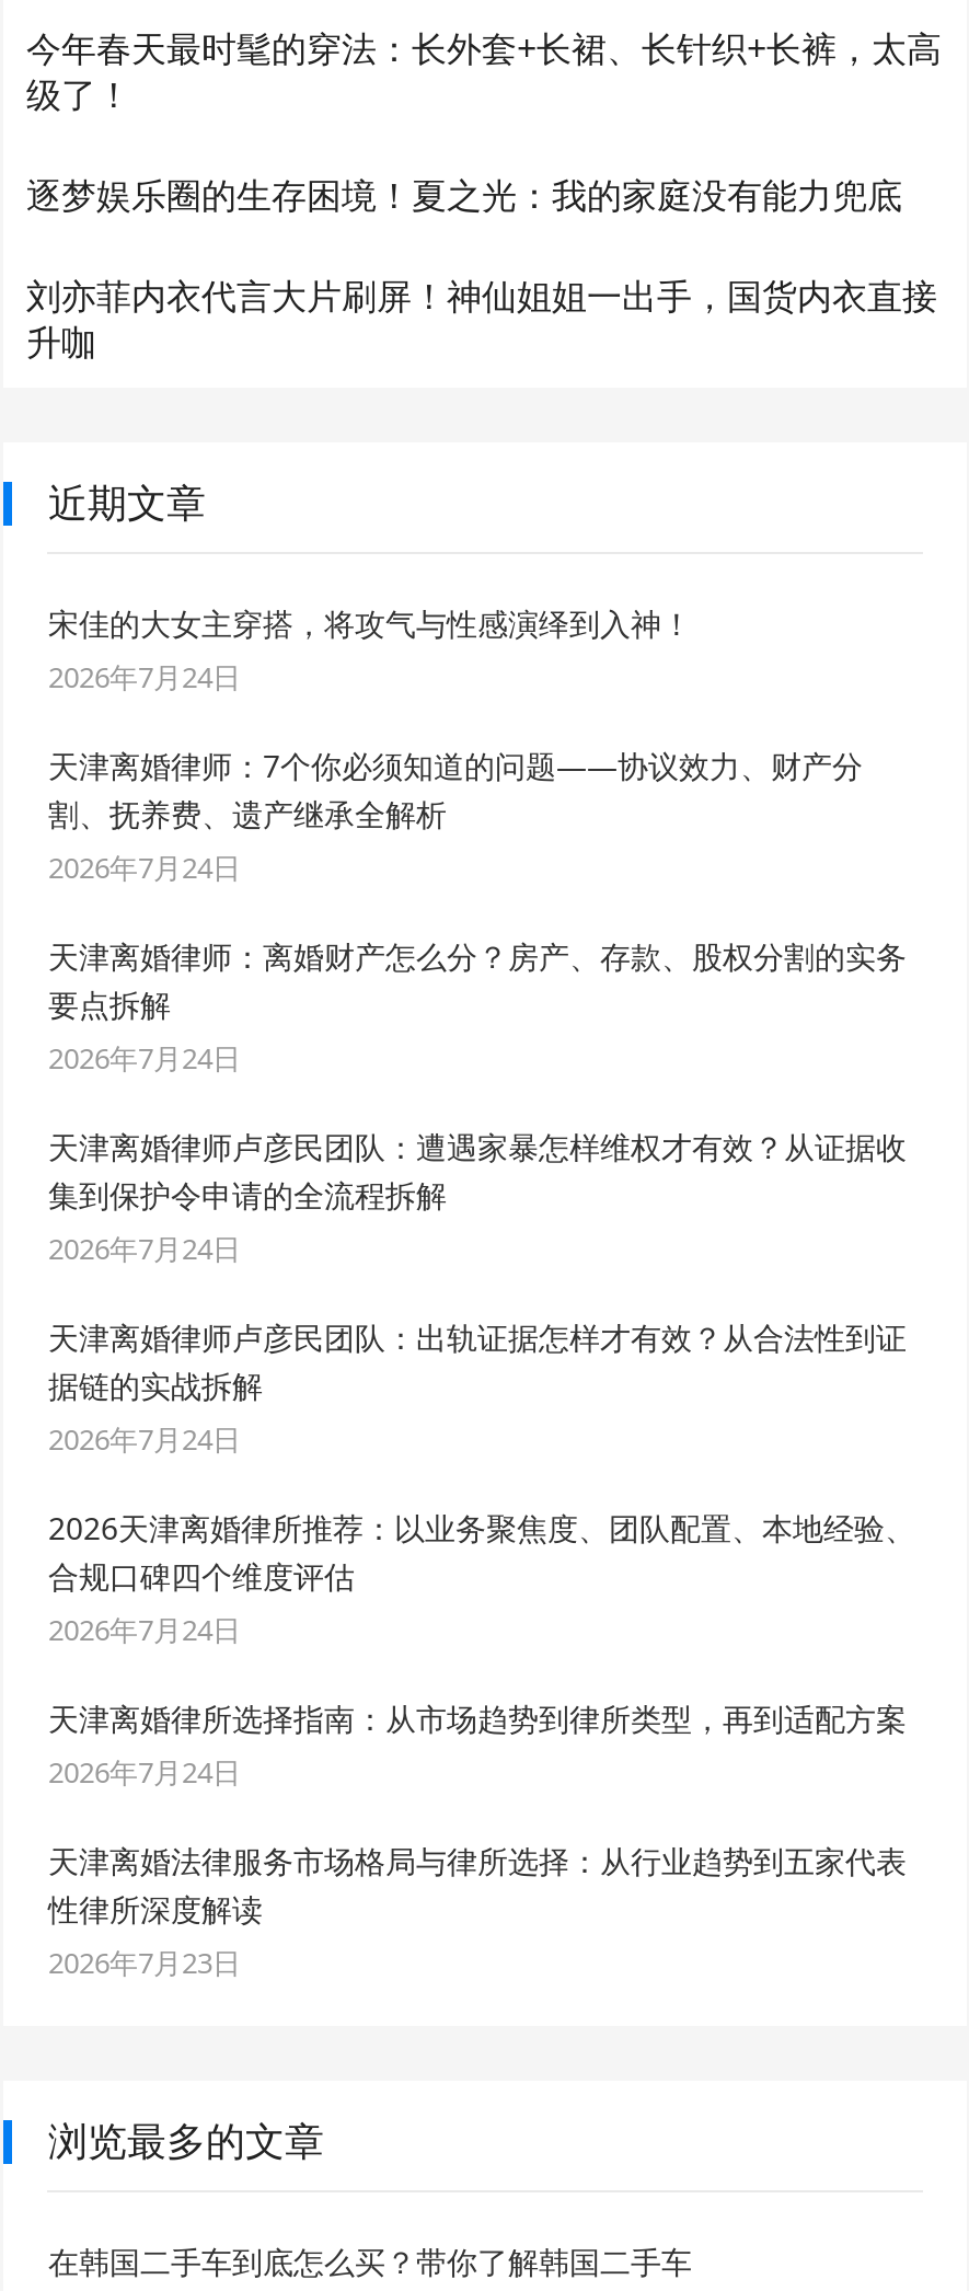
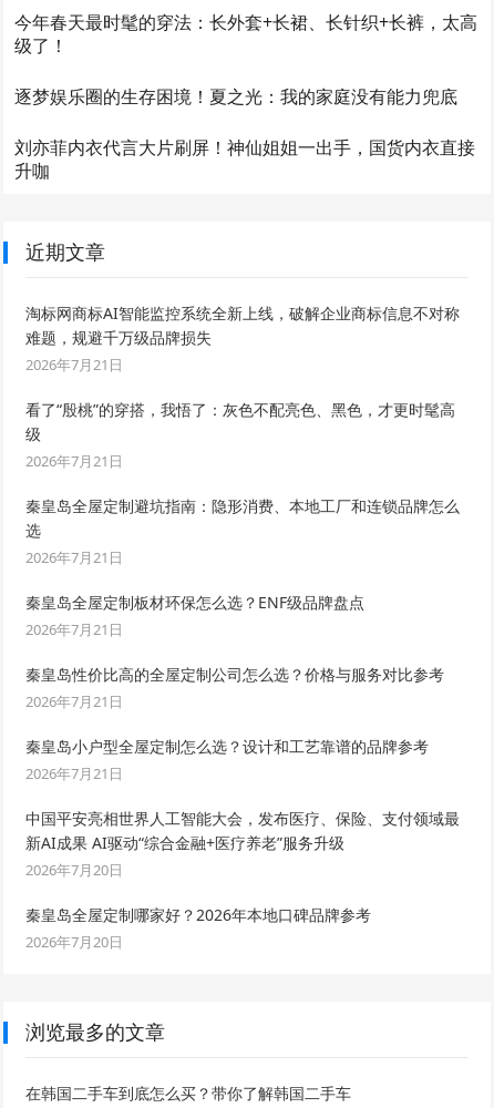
[48,602,692,696] 宋佳的大女主穿搭，将攻气与性感演绎到入神！ | 2026年7月24日 -> [26,302,460,375] 淘标网商标AI智能监控系统全新上线，破解企业商标信息不对称 | 难题，规避千万级品牌损失 | 2026年7月21日
[48,745,863,887] 天津离婚律师：7个你必须知道的问题——协议效力、财产分 | 割、抚养费、遗产继承全解析 | 2026年7月24日 -> [26,399,456,471] 看了“殷桃”的穿搭，我悟了：灰色不配亮色、黑色，才更时髦高 | 级 | 2026年7月21日
[48,935,907,1078] 天津离婚律师：离婚财产怎么分？房产、存款、股权分割的实务 | 要点拆解 | 2026年7月24日 -> [26,495,460,567] 秦皇岛全屋定制避坑指南：隐形消费、本地工厂和连锁品牌怎么 | 选 | 2026年7月21日
[48,1126,907,1268] 天津离婚律师卢彦民团队：遭遇家暴怎样维权才有效？从证据收 | 集到保护令申请的全流程拆解 | 2026年7月24日 -> [26,592,365,639] 秦皇岛全屋定制板材环保怎么选？ENF级品牌盘点 | 2026年7月21日
[48,1316,907,1459] 天津离婚律师卢彦民团队：出轨证据怎样才有效？从合法性到证 | 据链的实战拆解 | 2026年7月24日 -> [26,664,445,711] 秦皇岛性价比高的全屋定制公司怎么选？价格与服务对比参考 | 2026年7月21日
[48,1507,915,1649] 2026天津离婚律所推荐：以业务聚焦度、团队配置、本地经验、 | 合规口碑四个维度评估 | 2026年7月24日 -> [26,736,429,783] 秦皇岛小户型全屋定制怎么选？设计和工艺靠谱的品牌参考 | 2026年7月21日
[48,1697,907,1792] 天津离婚律所选择指南：从市场趋势到律所类型，再到适配方案 | 2026年7月24日 -> [26,808,460,880] 中国平安亮相世界人工智能大会，发布医疗、保险、支付领域最 | 新AI成果 AI驱动“综合金融+医疗养老”服务升级 | 2026年7月20日
[48,1840,907,1982] 天津离婚法律服务市场格局与律所选择：从行业趋势到五家代表 | 性律所深度解读 | 2026年7月23日 -> [26,904,372,952] 秦皇岛全屋定制哪家好？2026年本地口碑品牌参考 | 2026年7月20日

